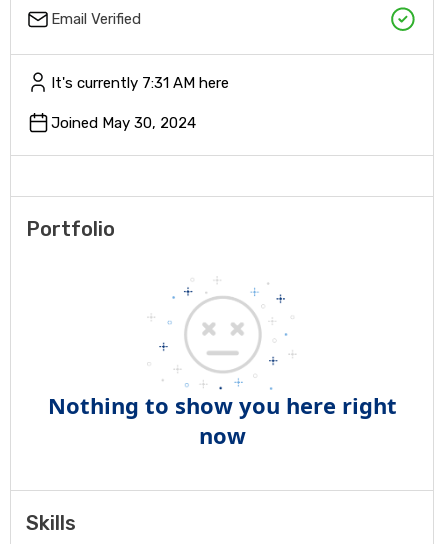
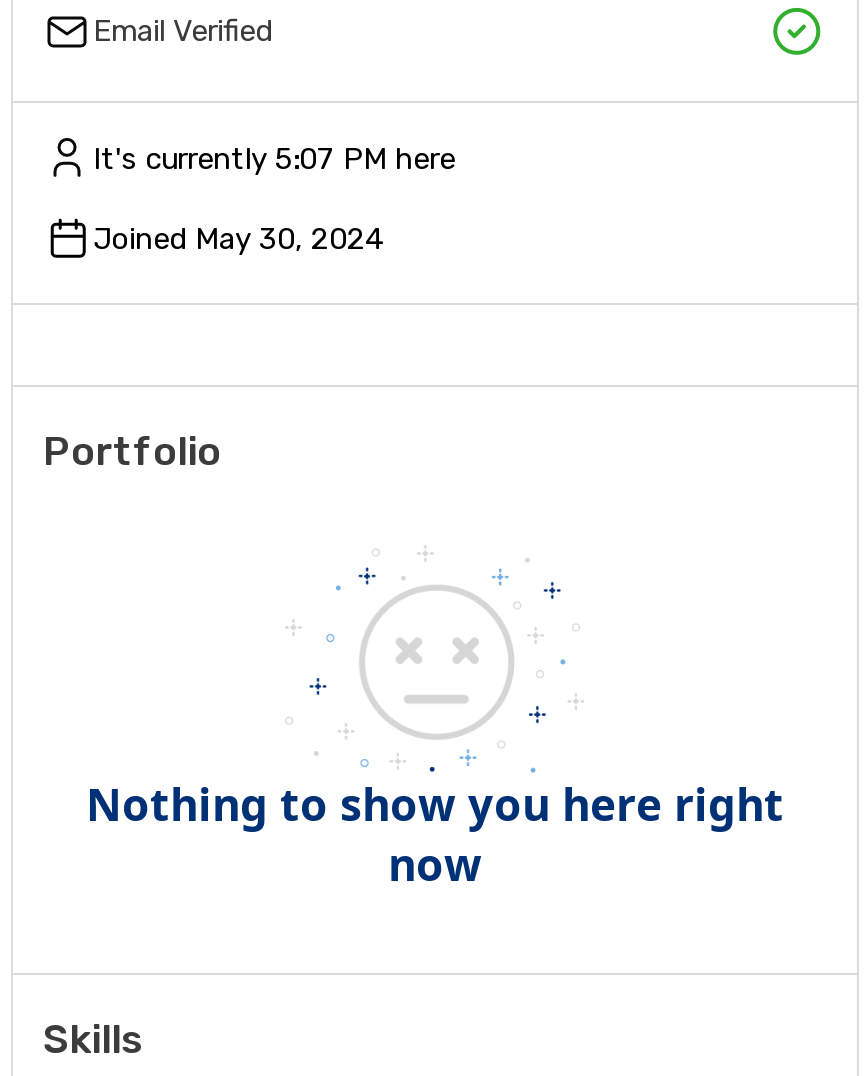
[51,73,229,91] It's currently 7:31 AM here -> [93,140,455,176] It's currently 5:07 PM here

